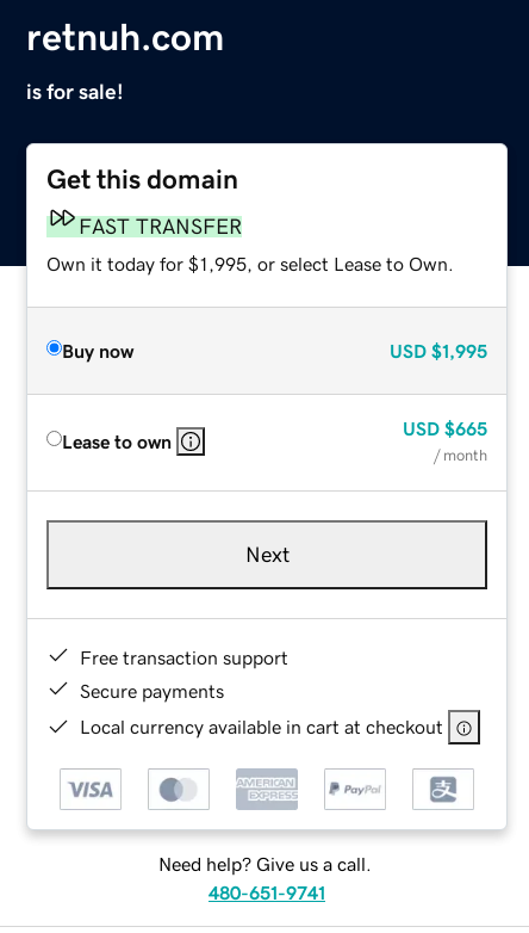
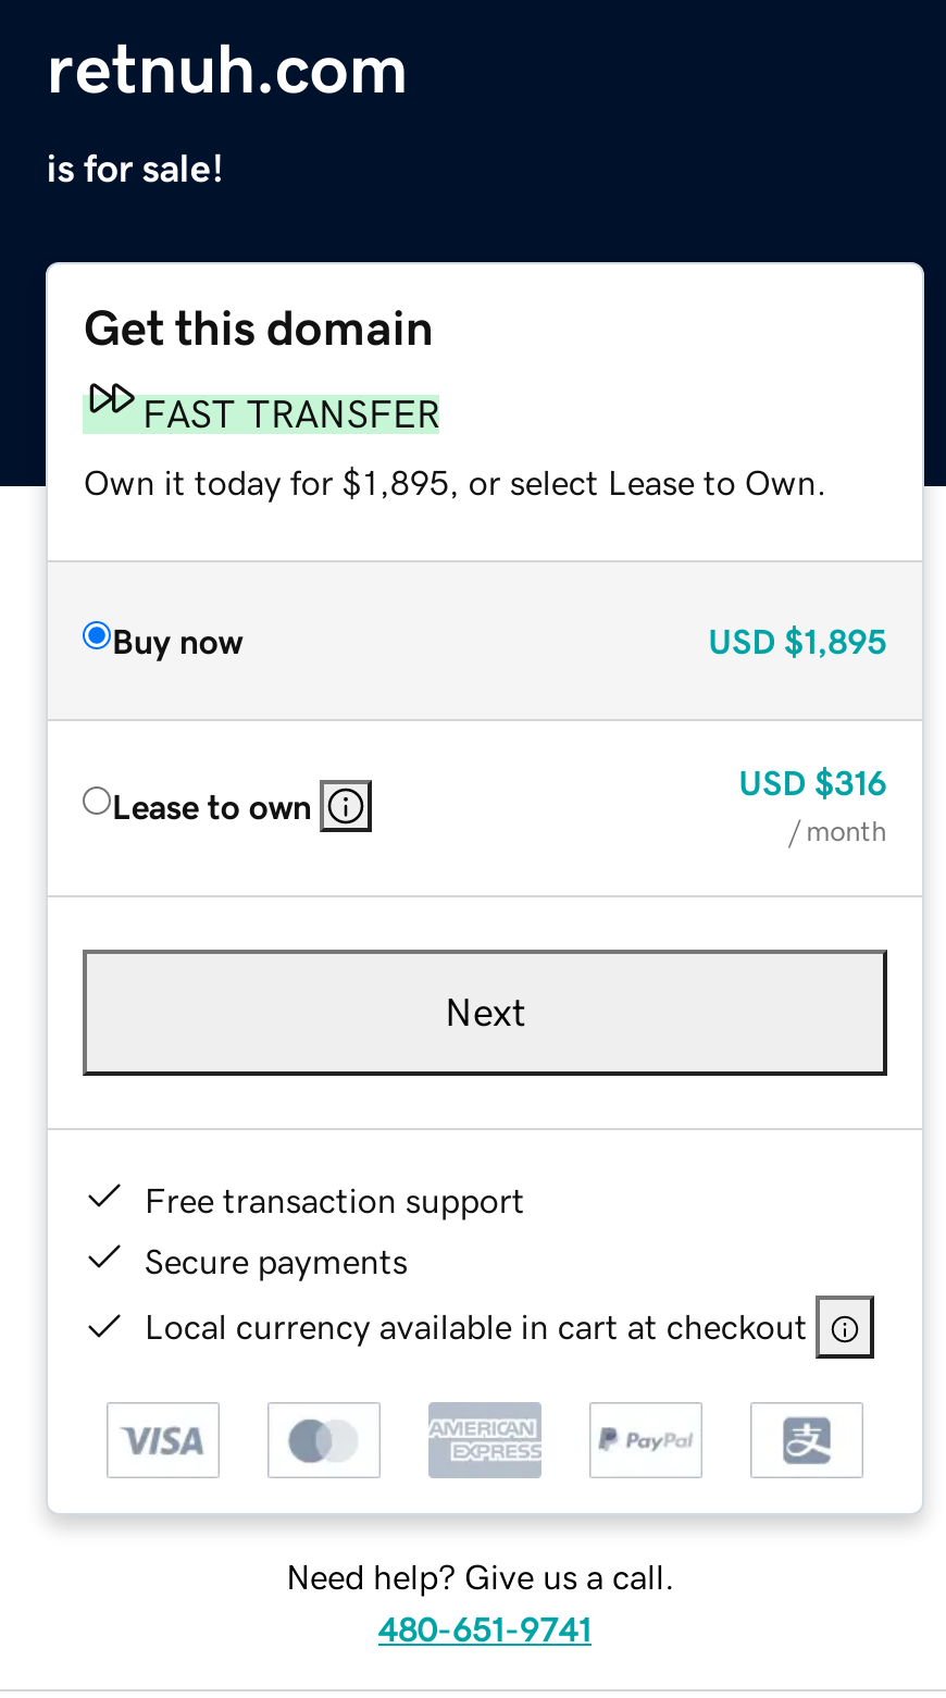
[47,254,454,273] Own it today for $1,995, or select Lease to Own. -> [84,464,827,498] Own it today for $1,895, or select Lease to Own.
[389,341,487,360] USD $1,995 -> [708,622,886,657] USD $1,895
[402,418,487,437] USD $665 -> [739,764,886,799] USD $316

